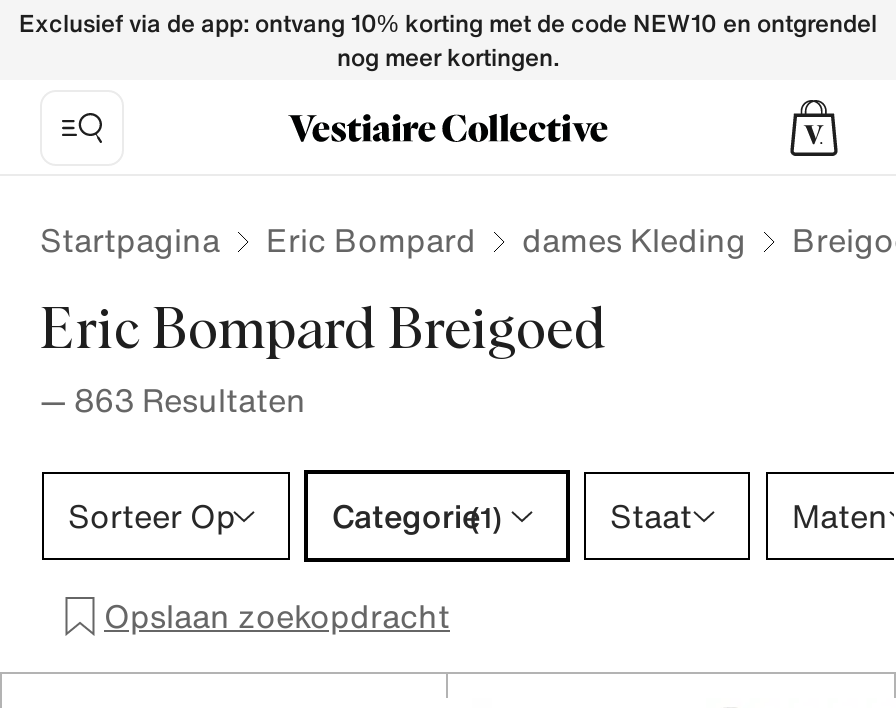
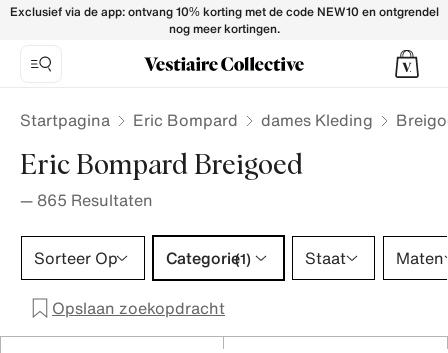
[40,376,306,424] — 863 Resultaten -> [20,188,153,212] — 865 Resultaten

